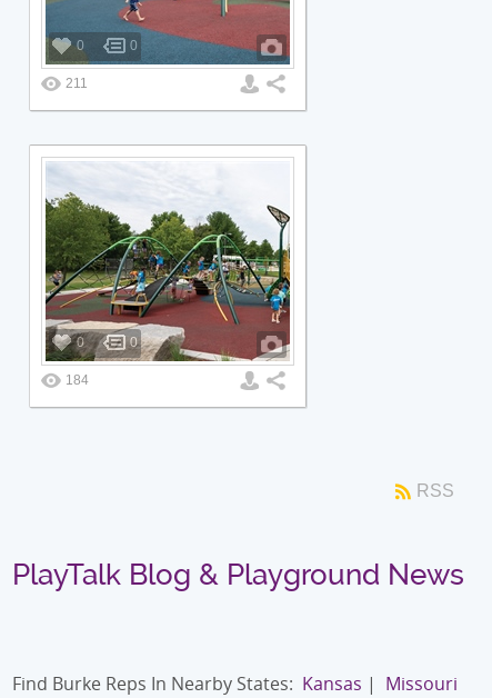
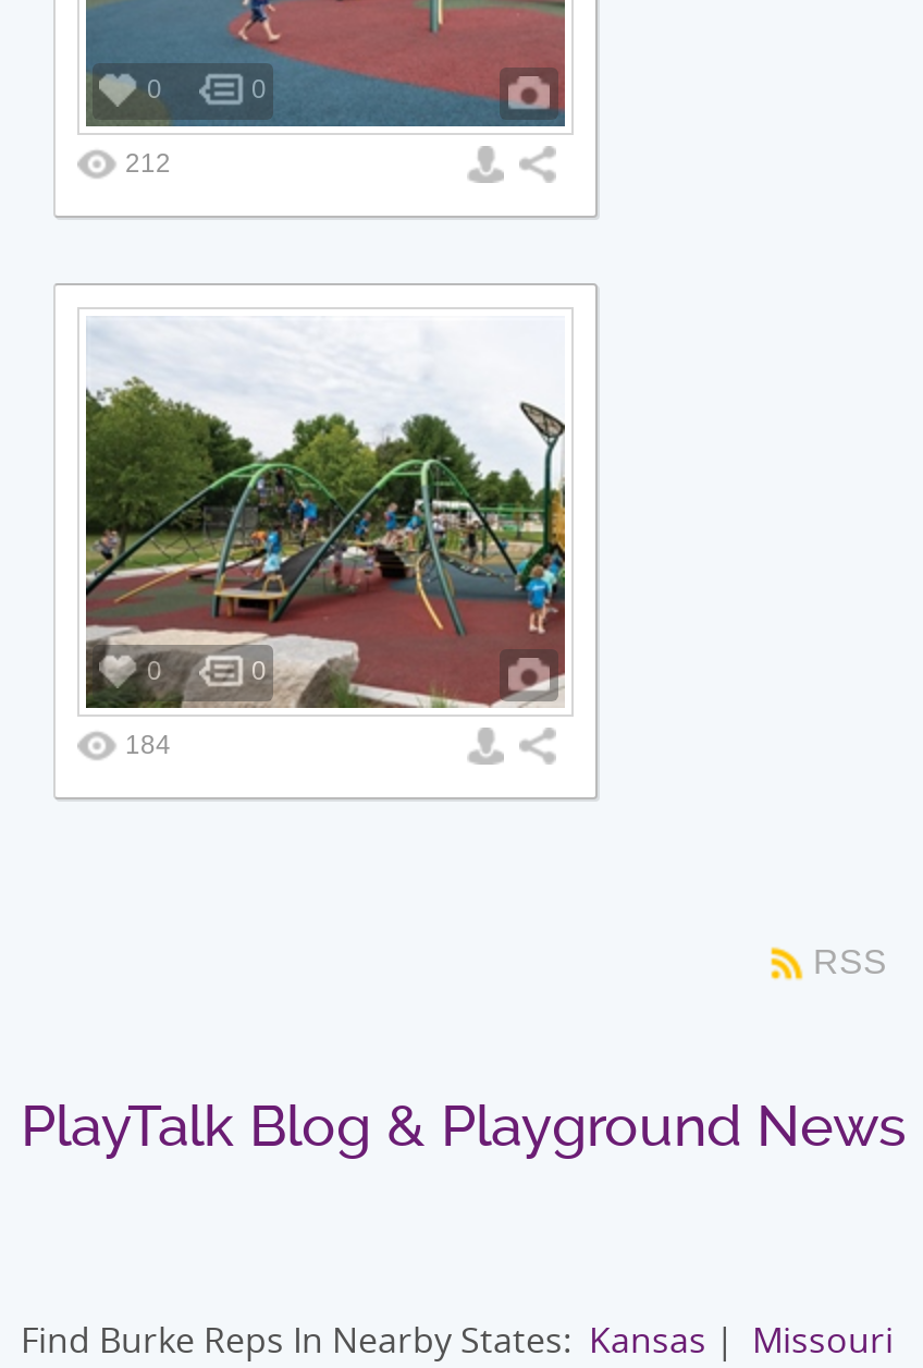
[66,75,88,91] 211 -> [125,147,171,178] 212

